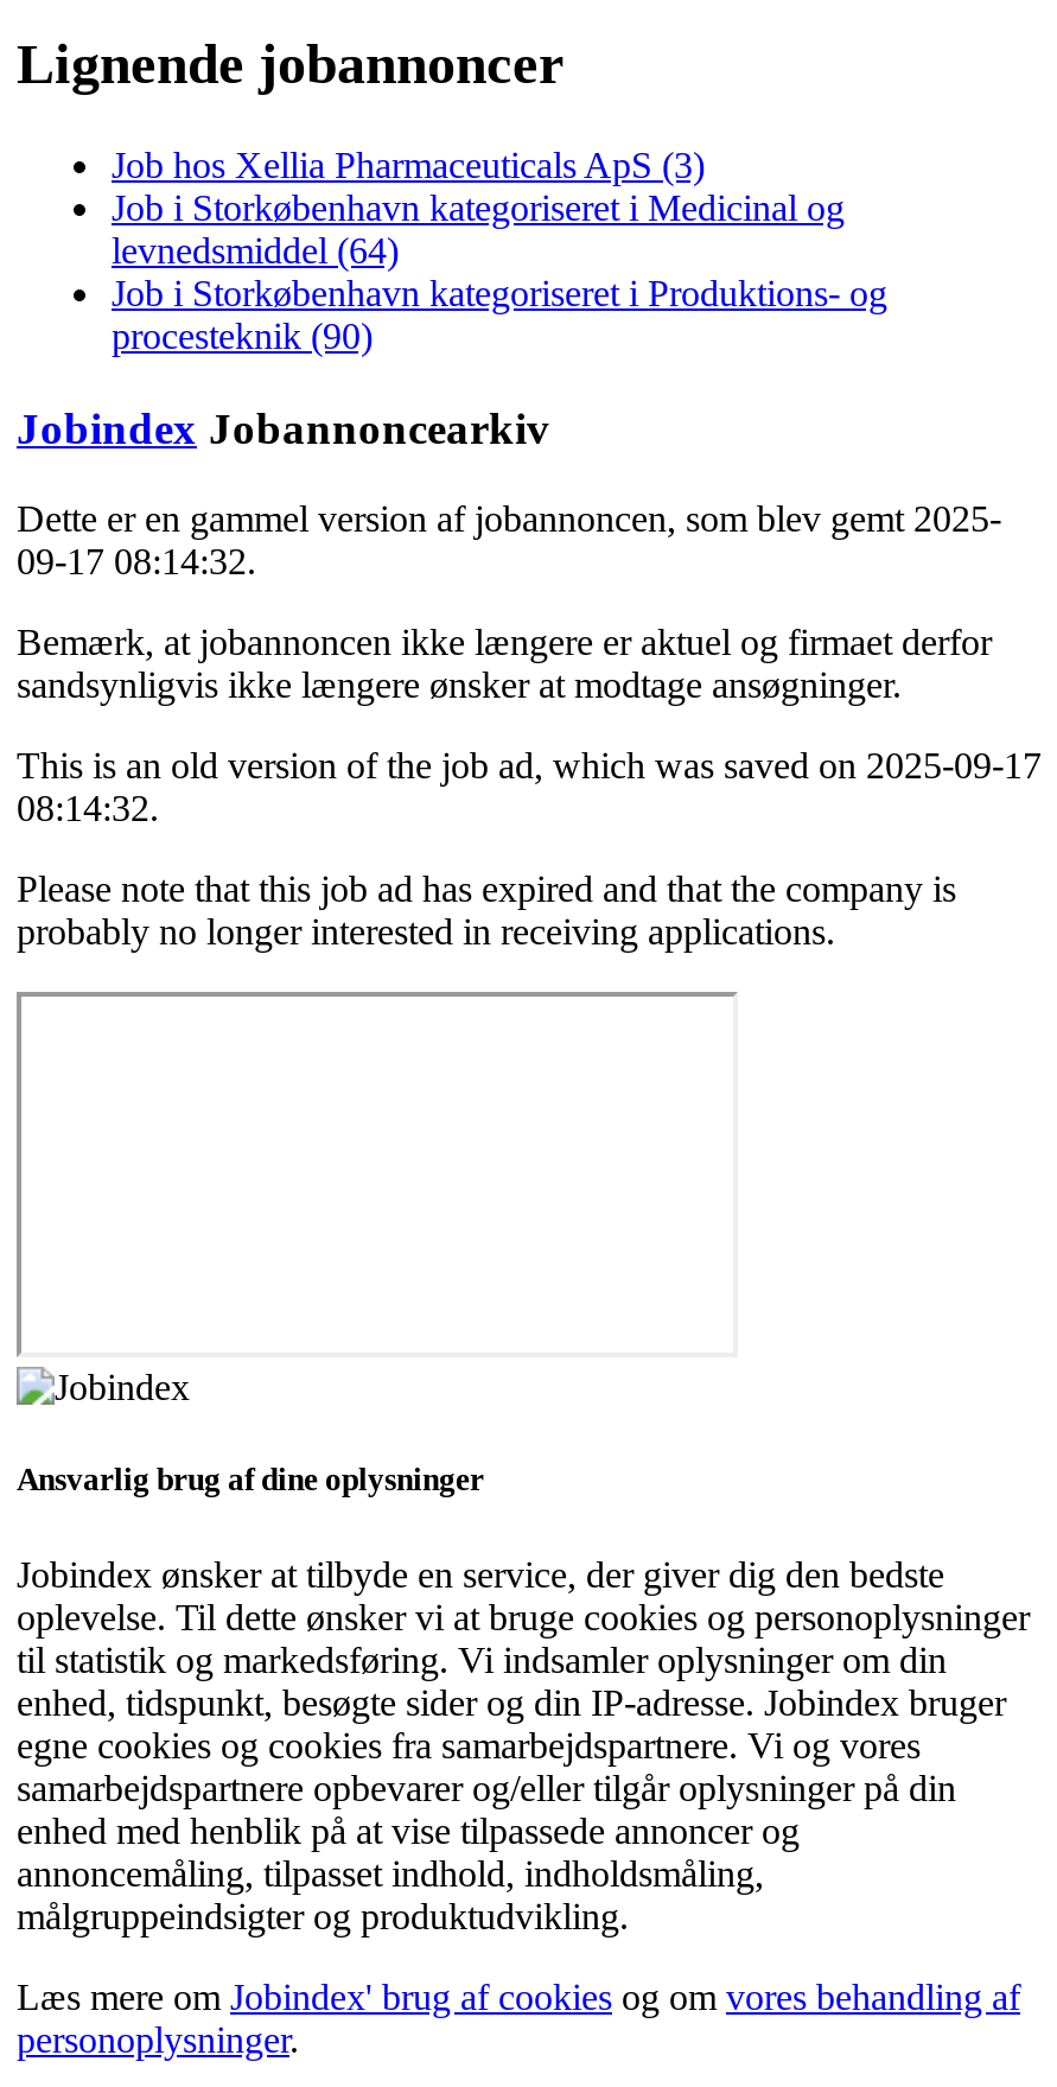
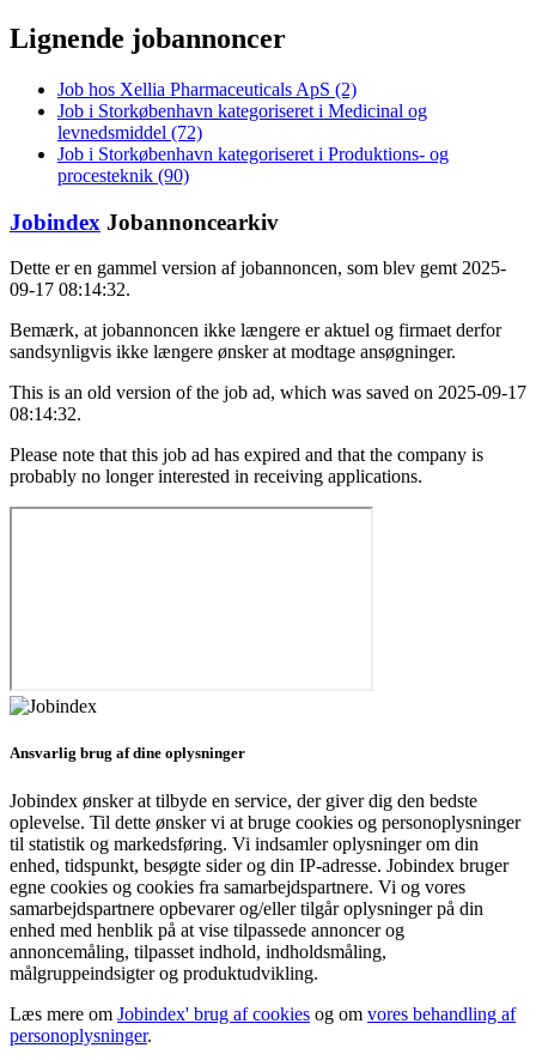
[112,144,705,185] Job hos Xellia Pharmaceuticals ApS (3) -> [57,79,357,99] Job hos Xellia Pharmaceuticals ApS (2)
[112,230,399,270] levnedsmiddel (64) -> [57,122,202,142] levnedsmiddel (72)

